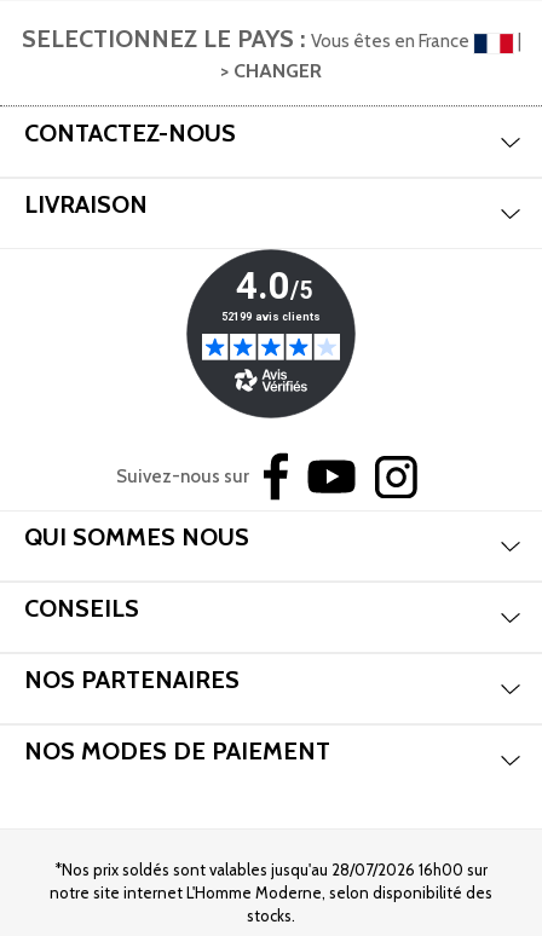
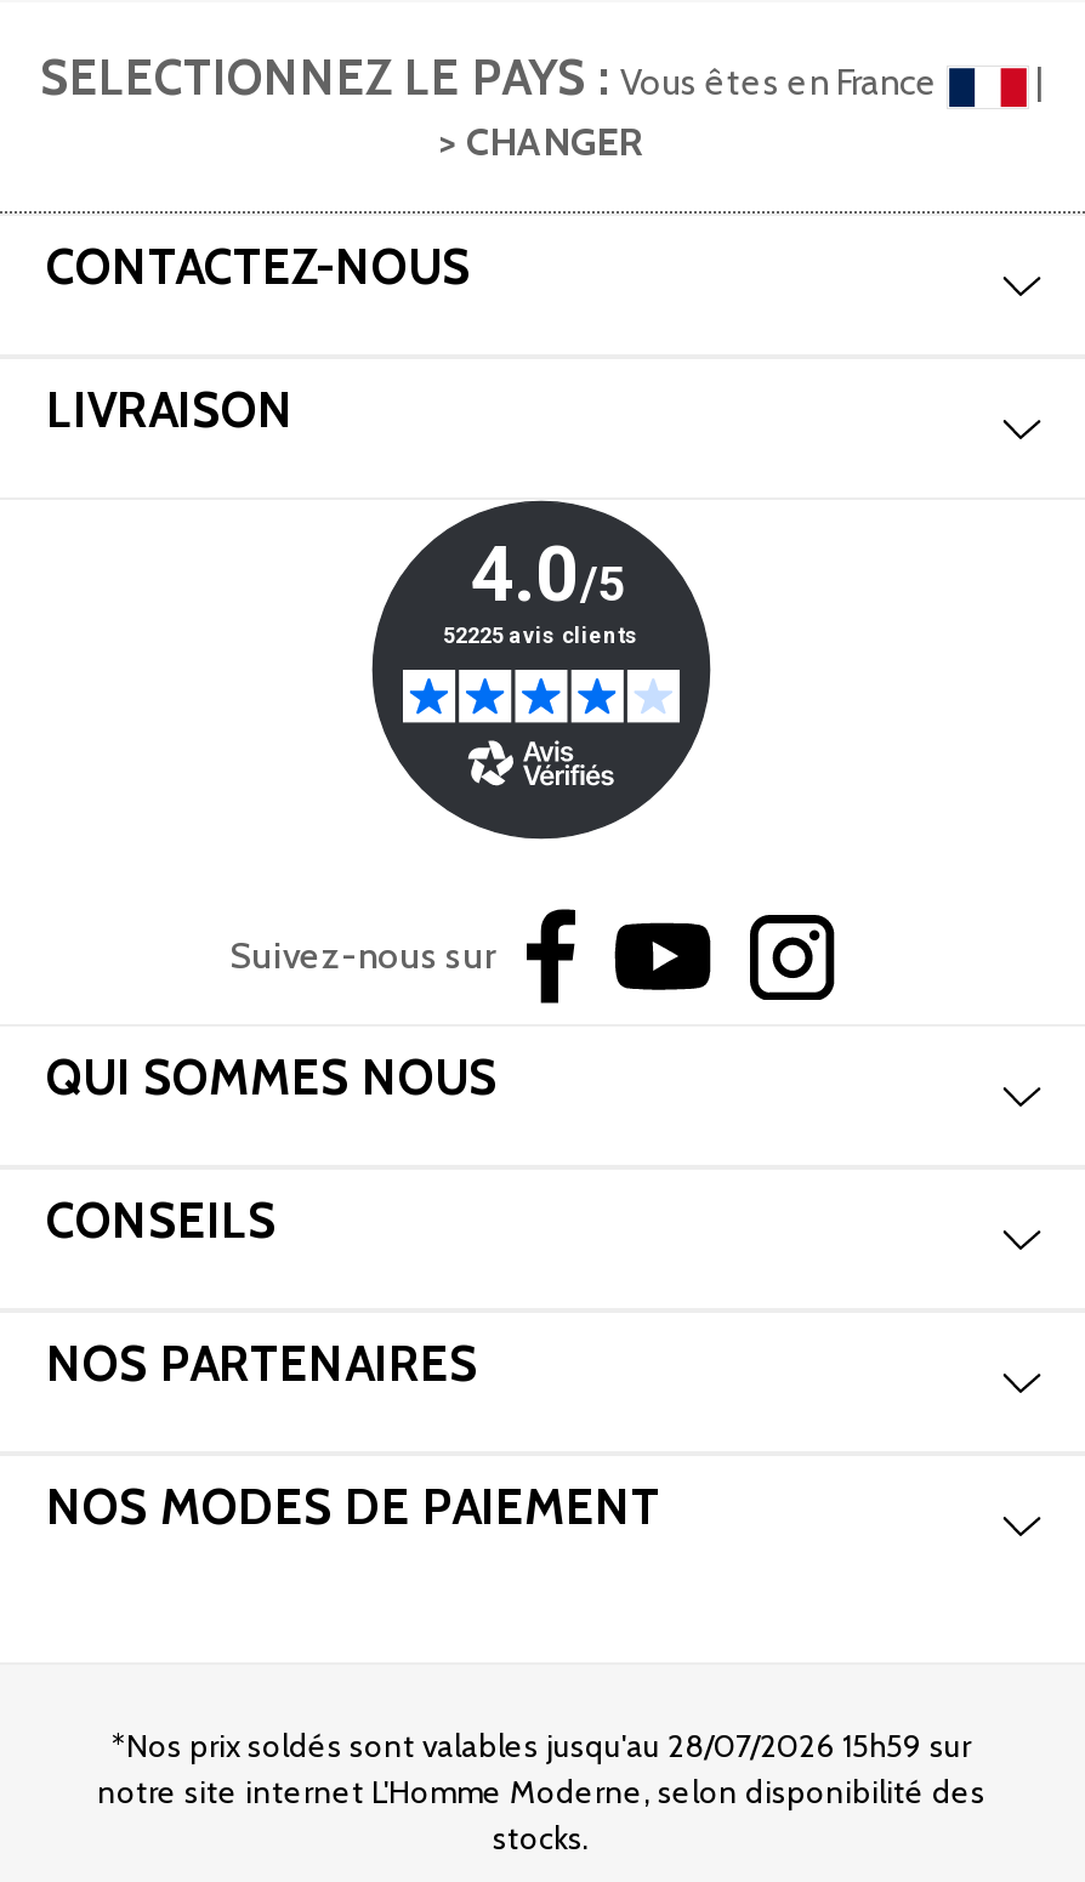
[54,860,488,880] *Nos prix soldés sont valables jusqu'au 28/07/2026 16h00 sur -> [112,1727,971,1766] *Nos prix soldés sont valables jusqu'au 28/07/2026 15h59 sur

